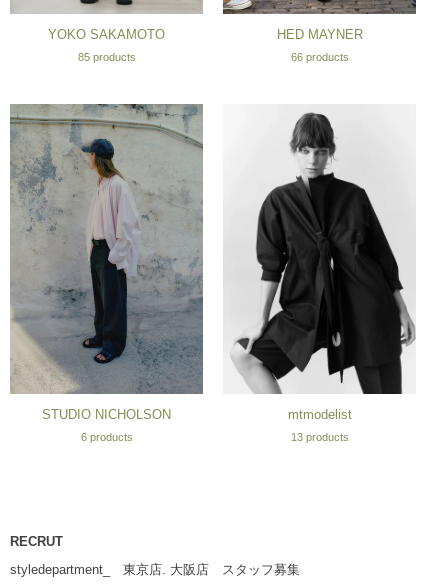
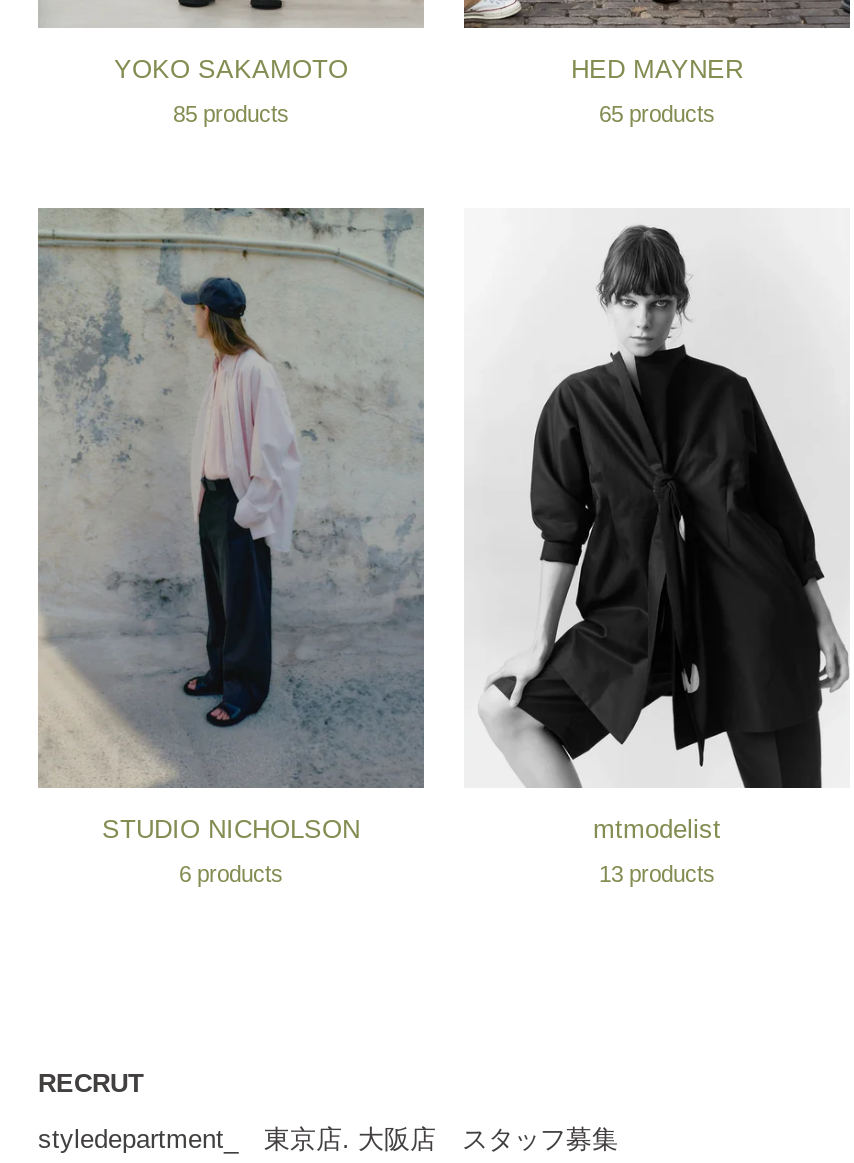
[290,51,348,63] 66 products -> [599,102,715,126] 65 products

